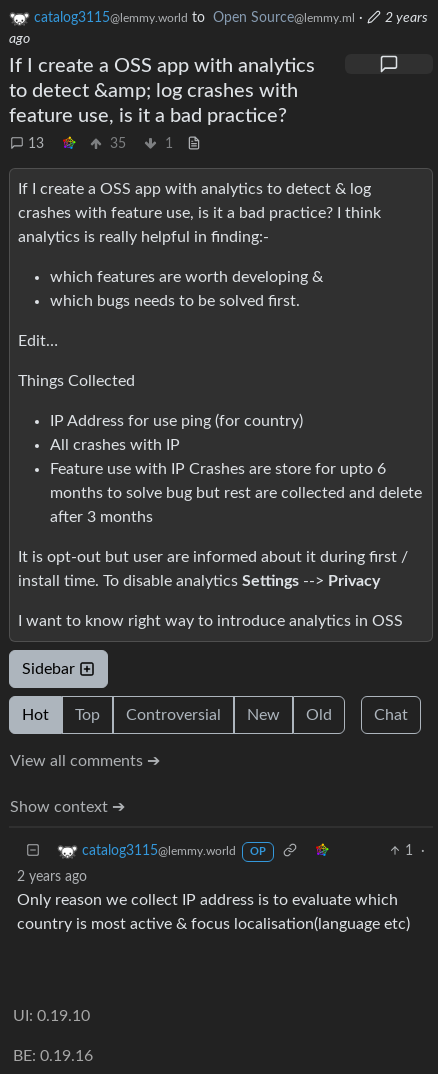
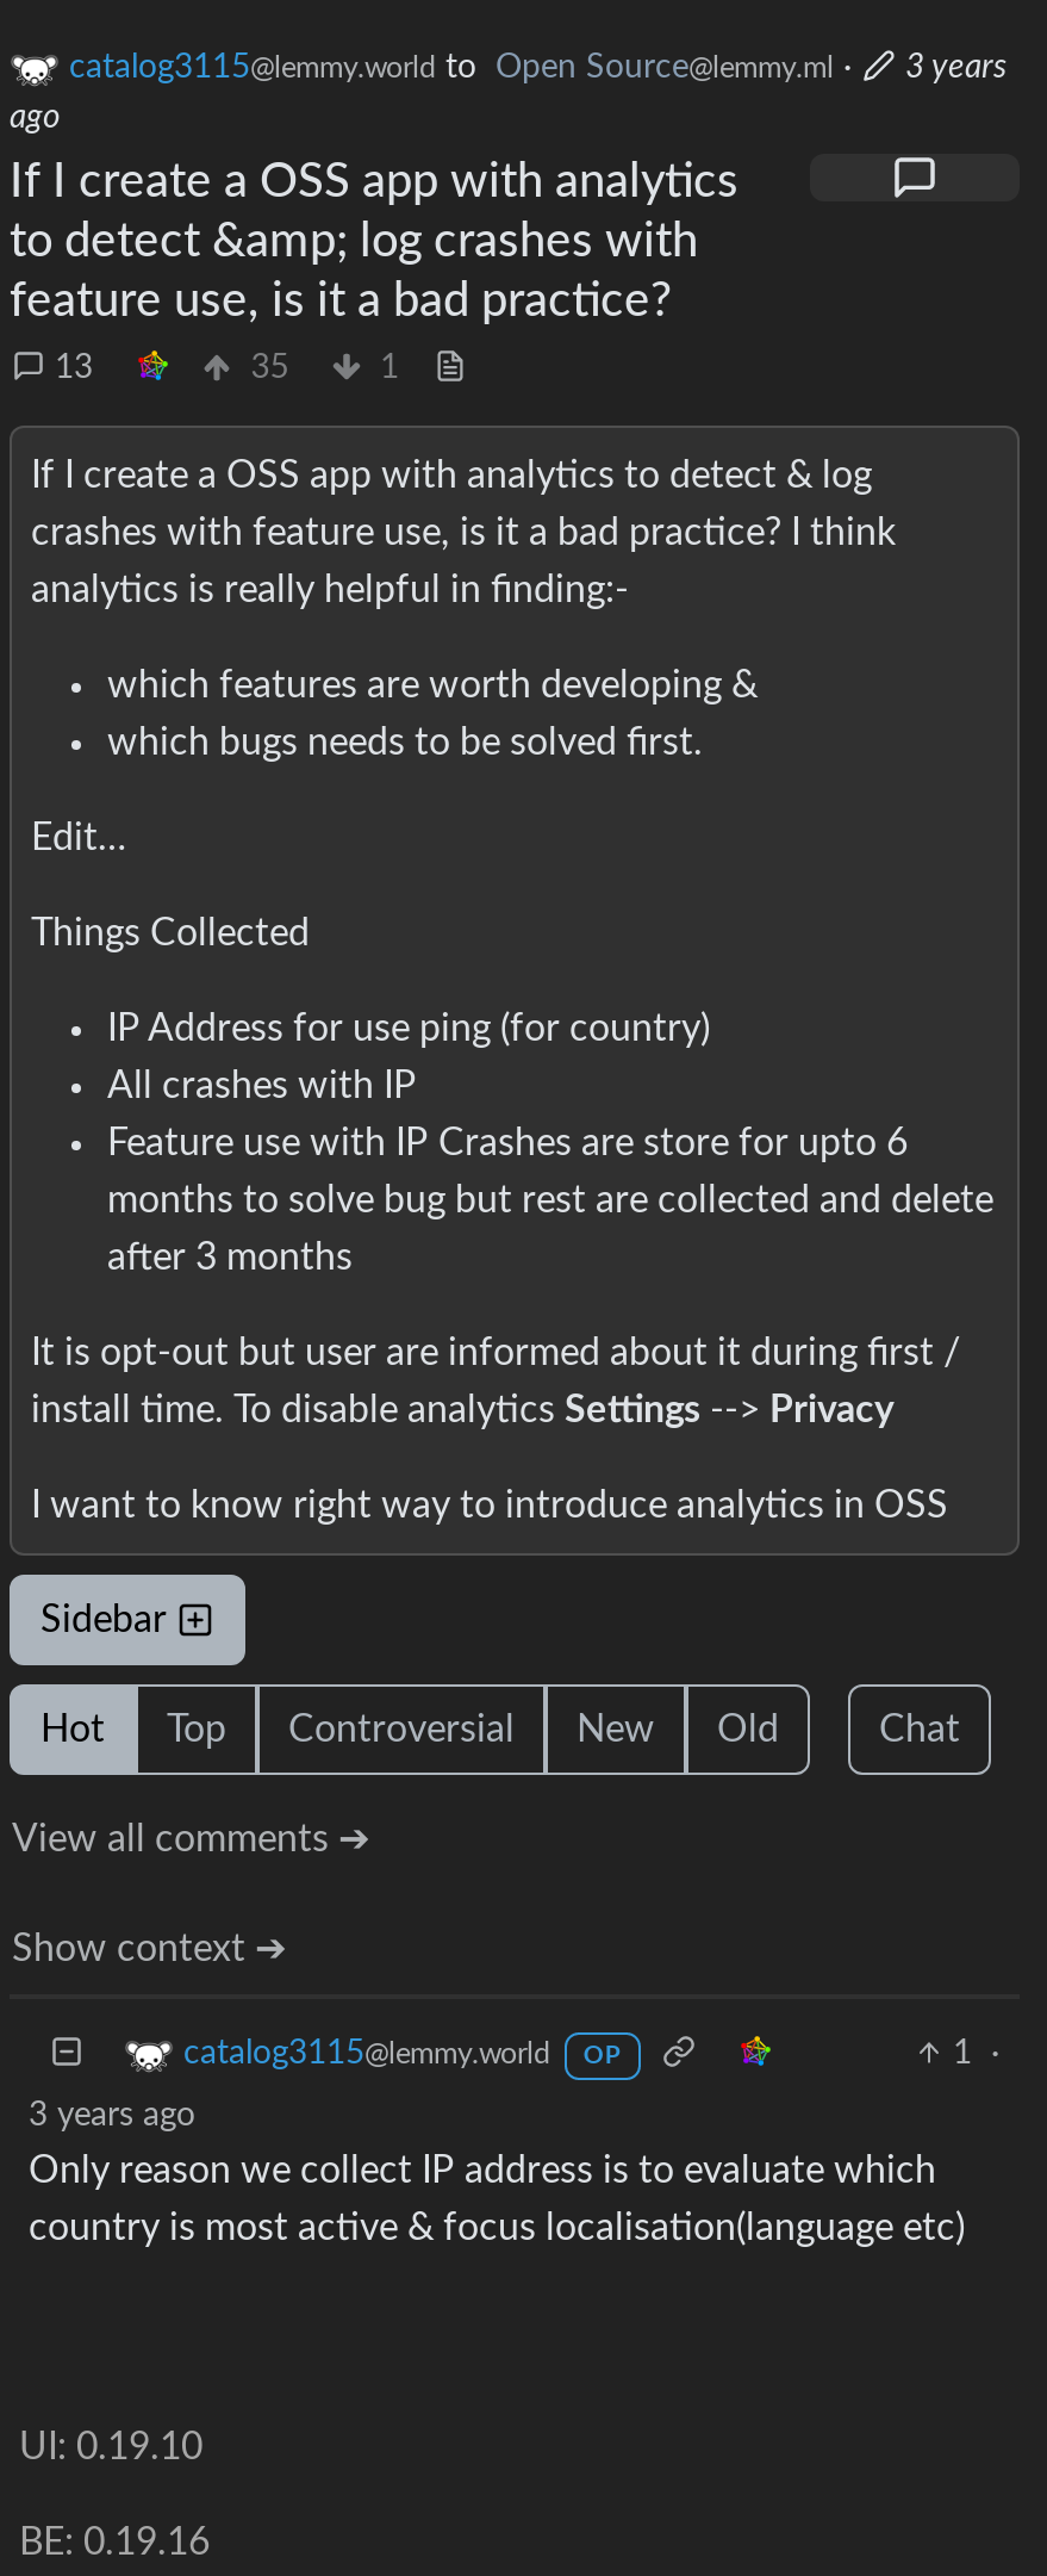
[34,11,428,25] catalog3115@lemmy.world to Open Source@lemmy.ml · 2 years -> [69,51,1008,85] catalog3115@lemmy.world to Open Source@lemmy.ml · 3 years
[17,870,87,884] 2 years ago -> [29,2099,195,2133] 3 years ago

